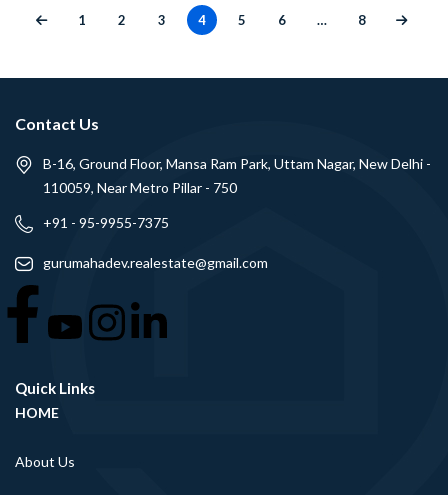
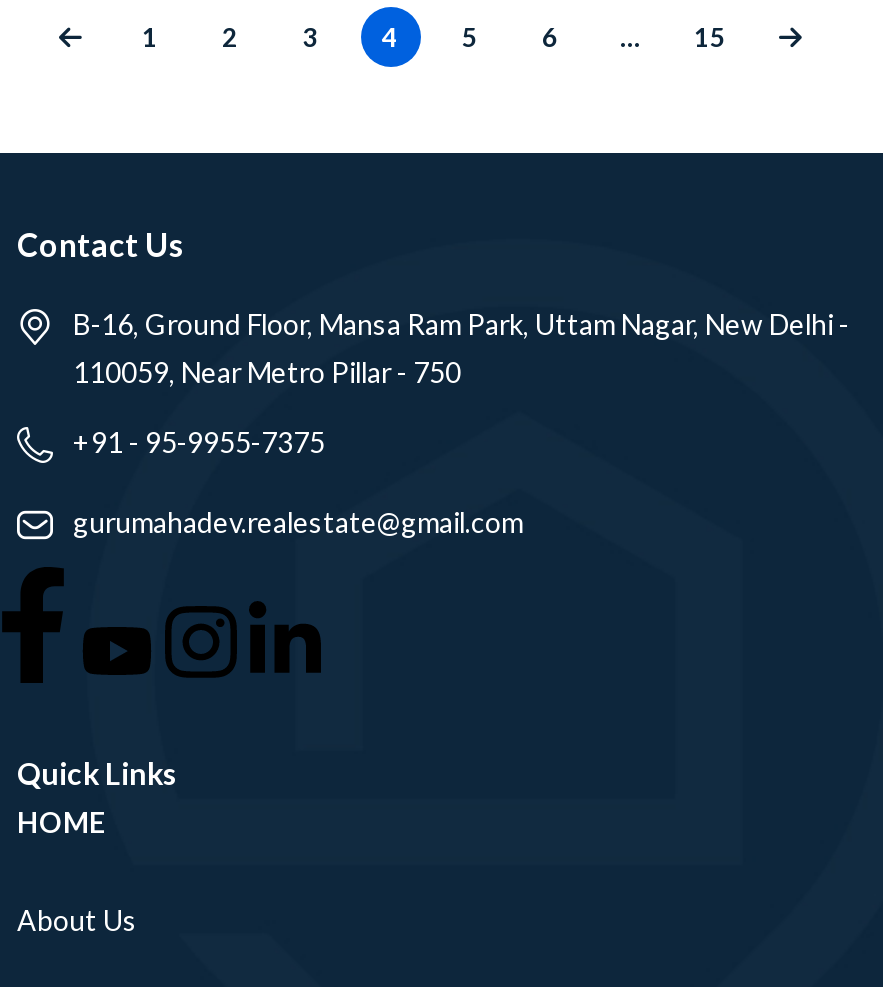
[357,12,365,28] 8 -> [694,22,726,54] 15

